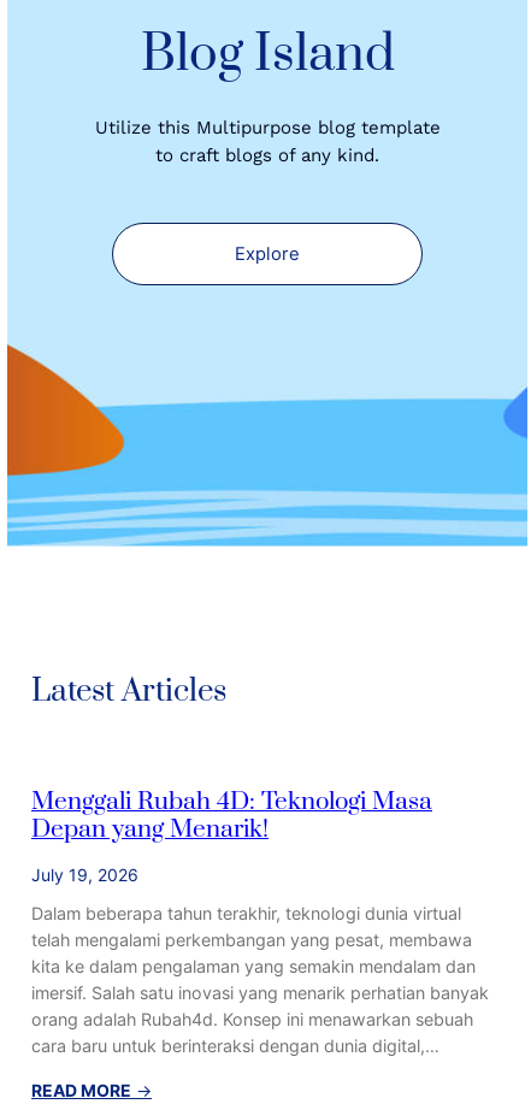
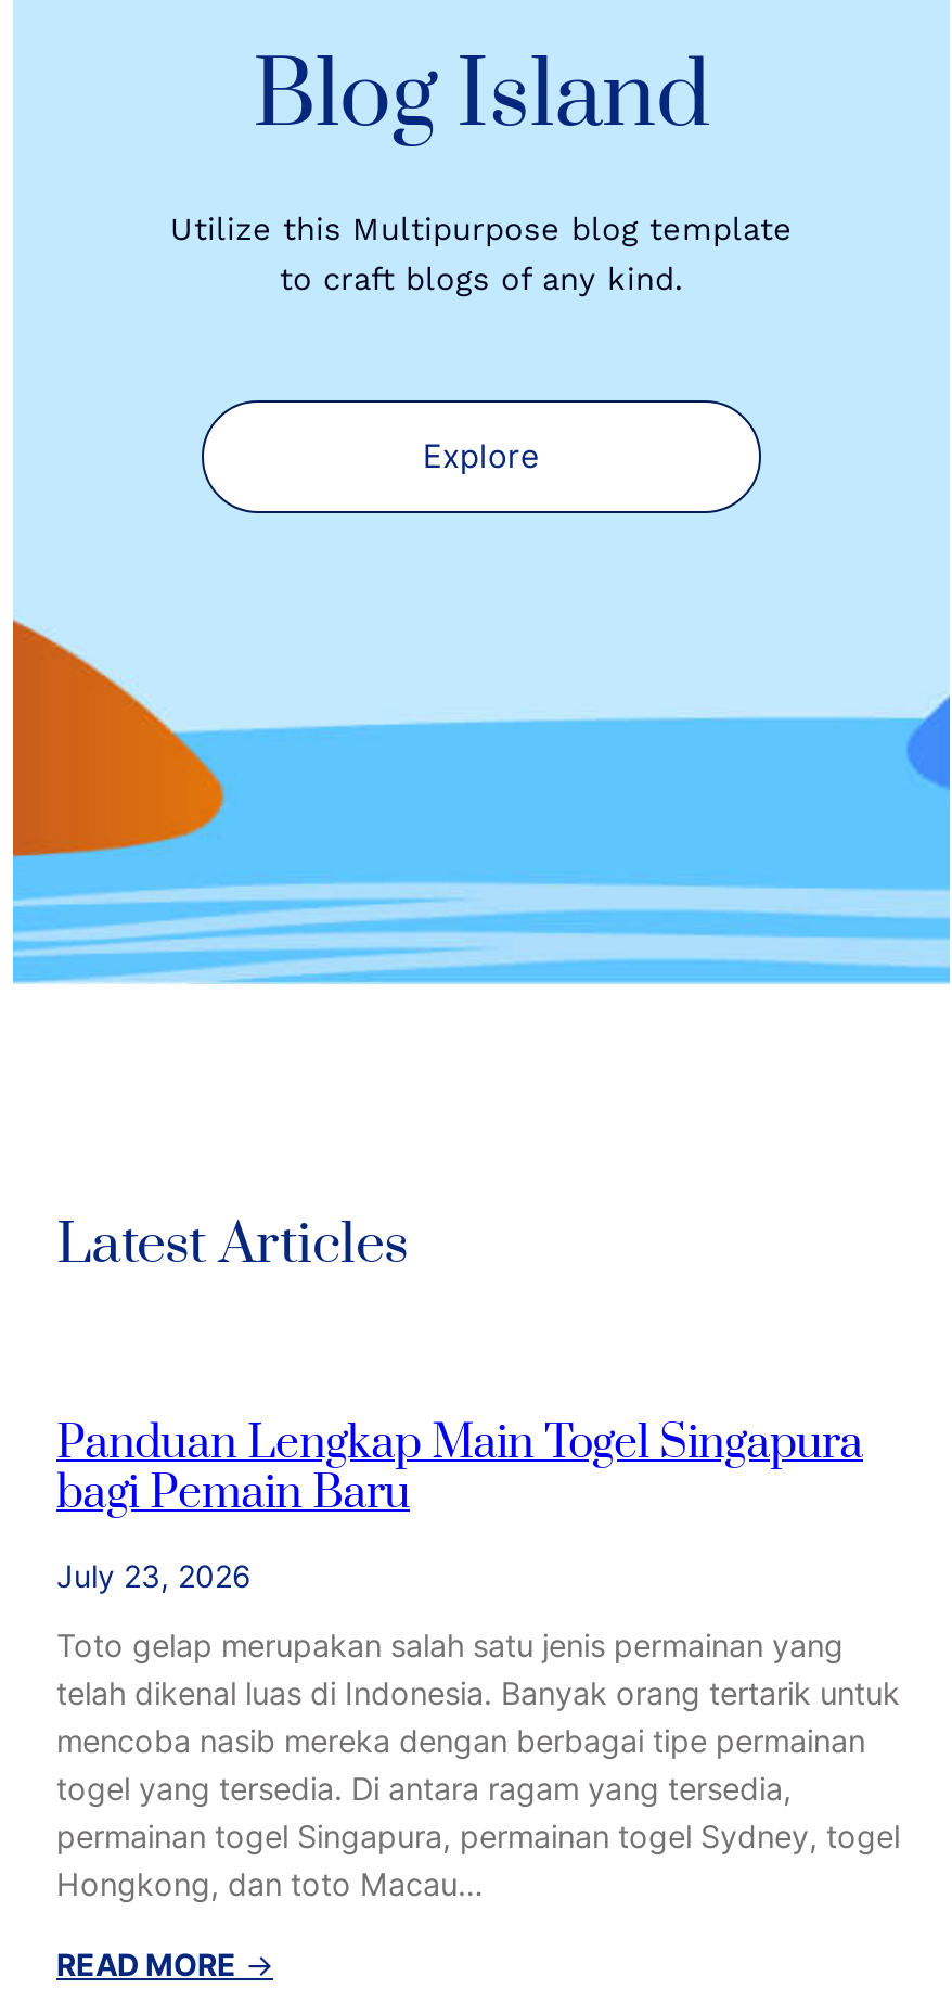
[31,787,432,846] Menggali Rubah 4D: Teknologi Masa | Depan yang Menarik! -> [56,1417,863,1523] Panduan Lengkap Main Togel Singapura | bagi Pemain Baru
[31,865,138,885] July 19, 2026 -> [56,1558,252,1595] July 23, 2026
[31,903,489,1056] Dalam beberapa tahun terakhir, teknologi dunia virtual | telah mengalami perkembangan yang pesat, membawa | kita ke dalam pengalaman yang semakin mendalam dan | imersif. Salah satu inovasi yang menarik perhatian banyak | orang adalah Rubah4d. Konsep ini menawarkan sebuah | cara baru untuk berinteraksi dengan dunia digital,… -> [56,1627,900,1903] Toto gelap merupakan salah satu jenis permainan yang | telah dikenal luas di Indonesia. Banyak orang tertarik untuk | mencoba nasib mereka dengan berbagai tipe permainan | togel yang tersedia. Di antara ragam yang tersedia, | permainan togel Singapura, permainan togel Sydney, togel | Hongkong, dan toto Macau…

